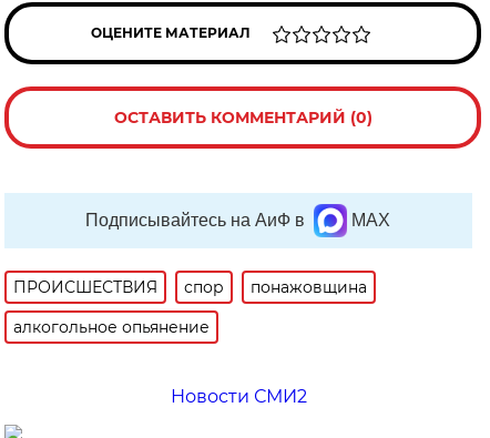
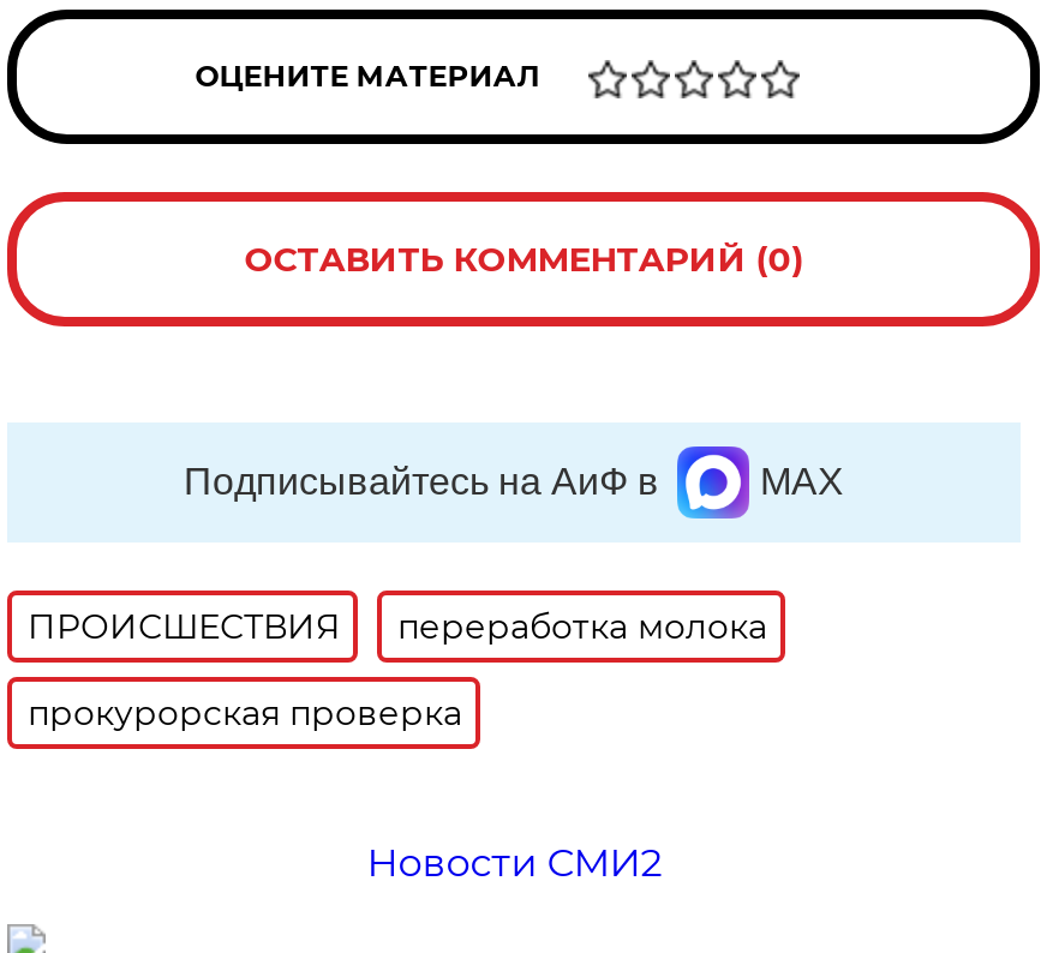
[184,277,367,297] спор | понажовщина -> [397,605,767,648] переработка молока
[14,317,210,337] алкогольное опьянение -> [27,691,462,735] прокурорская проверка

